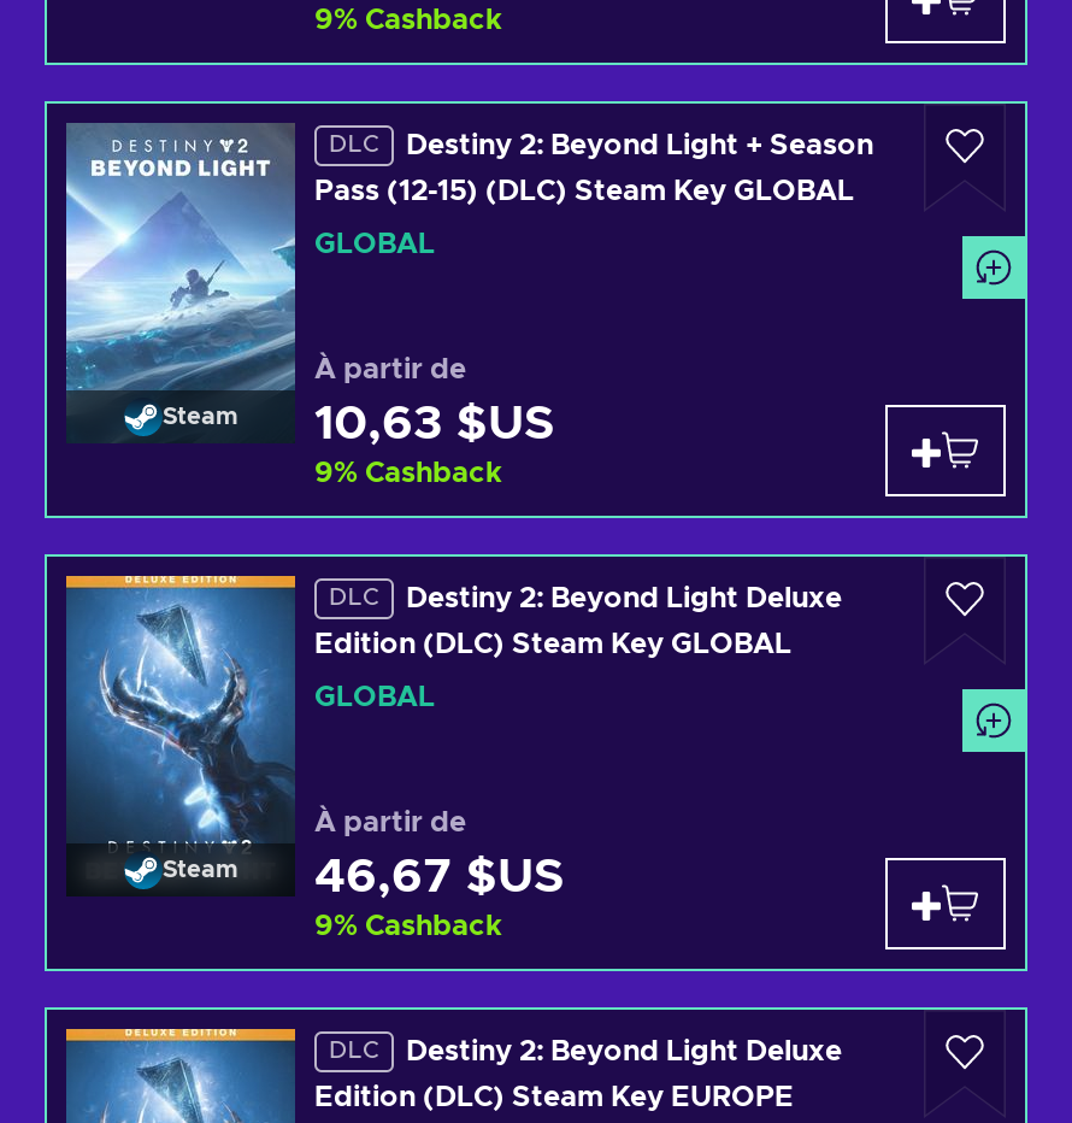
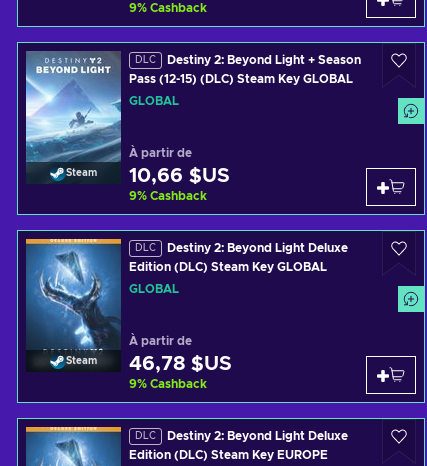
[314,400,555,448] 10,63 $US -> [129,166,230,186] 10,66 $US
[314,853,565,901] 46,67 $US -> [129,354,232,374] 46,78 $US

